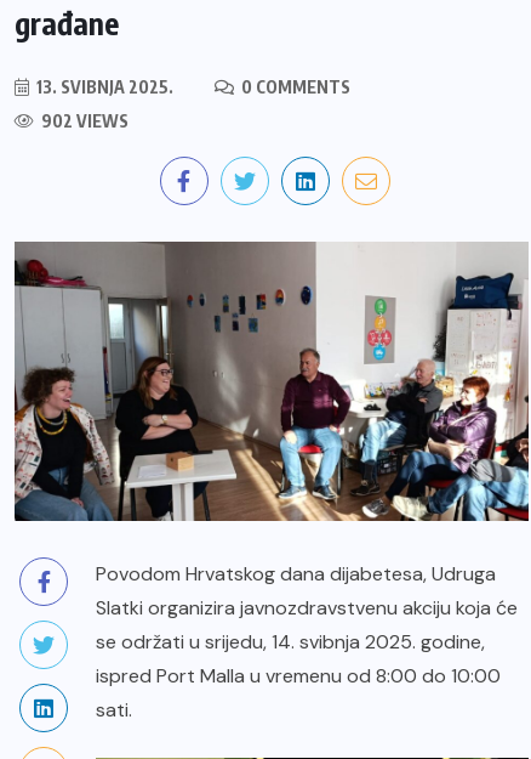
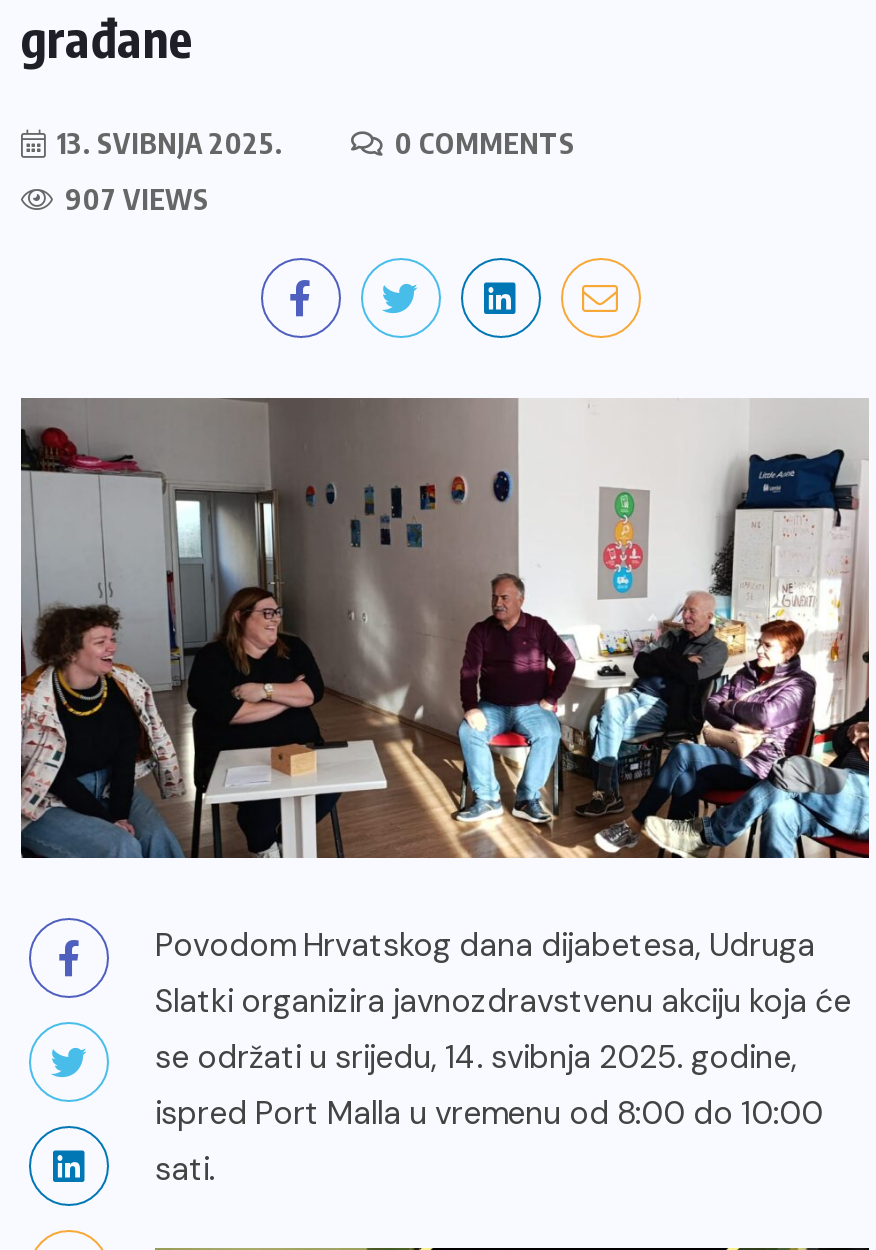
[38,111,129,131] 902 VIEWS -> [59,182,209,216] 907 VIEWS

